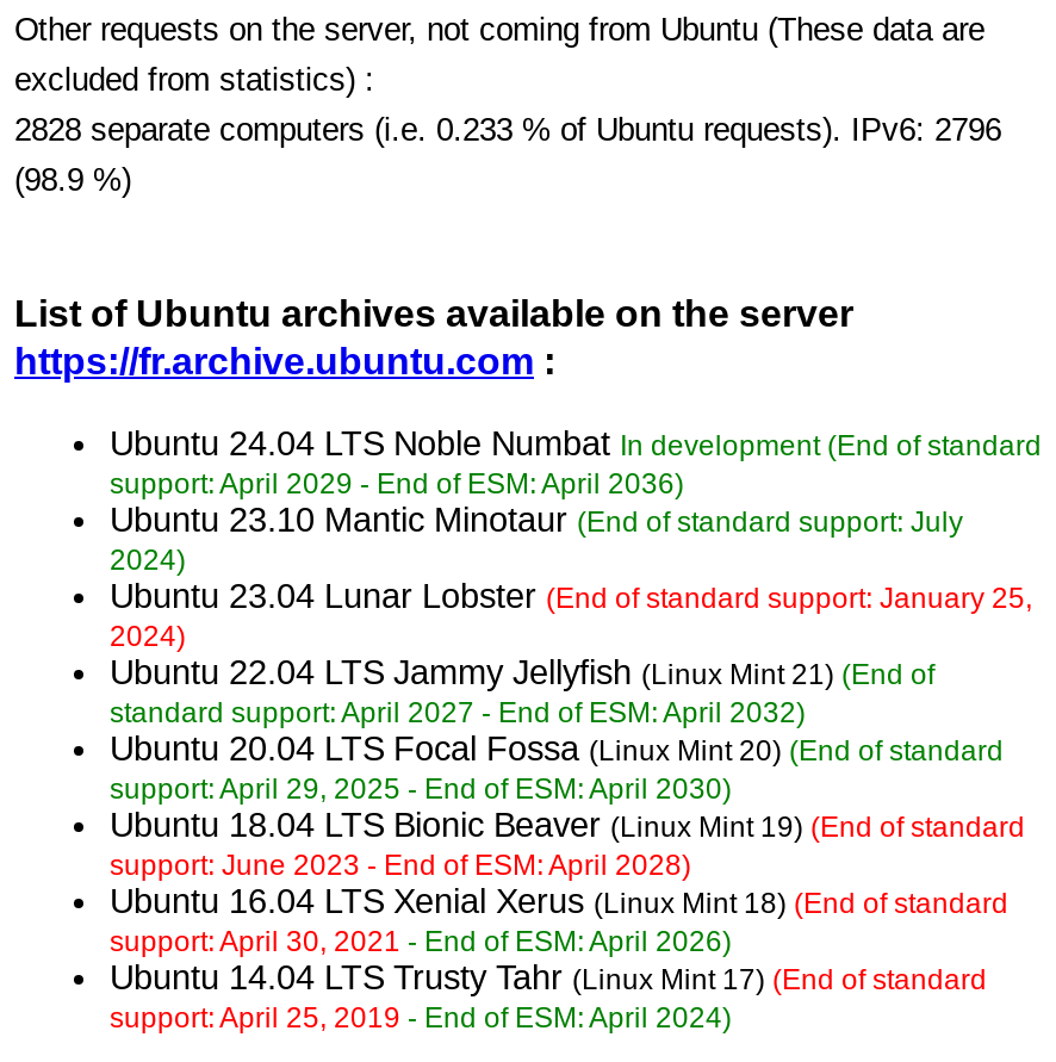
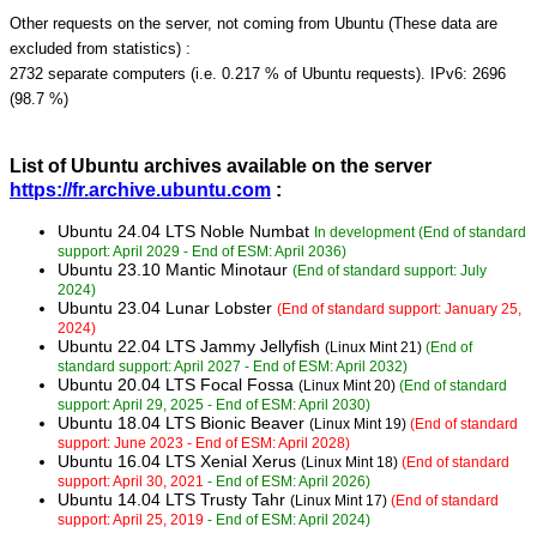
[14,112,1001,148] 2828 separate computers (i.e. 0.233 % of Ubuntu requests). IPv6: 2796 -> [10,65,506,83] 2732 separate computers (i.e. 0.217 % of Ubuntu requests). IPv6: 2696
[14,162,131,198] (98.9 %) -> [10,90,68,108] (98.7 %)

